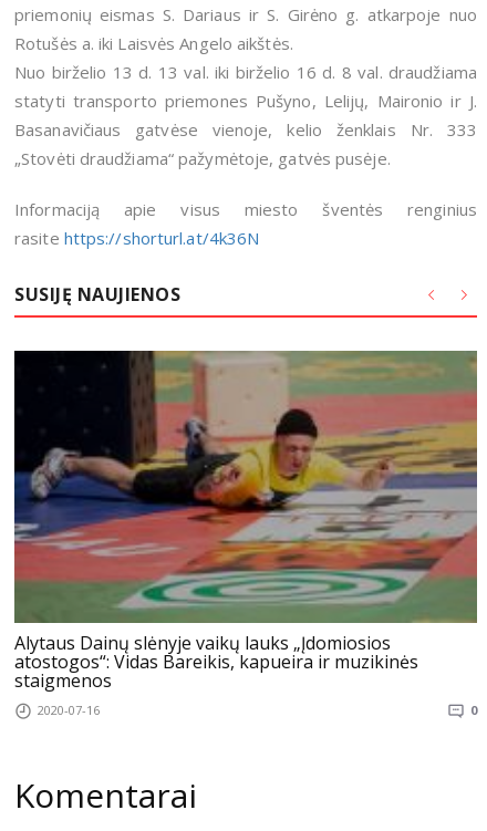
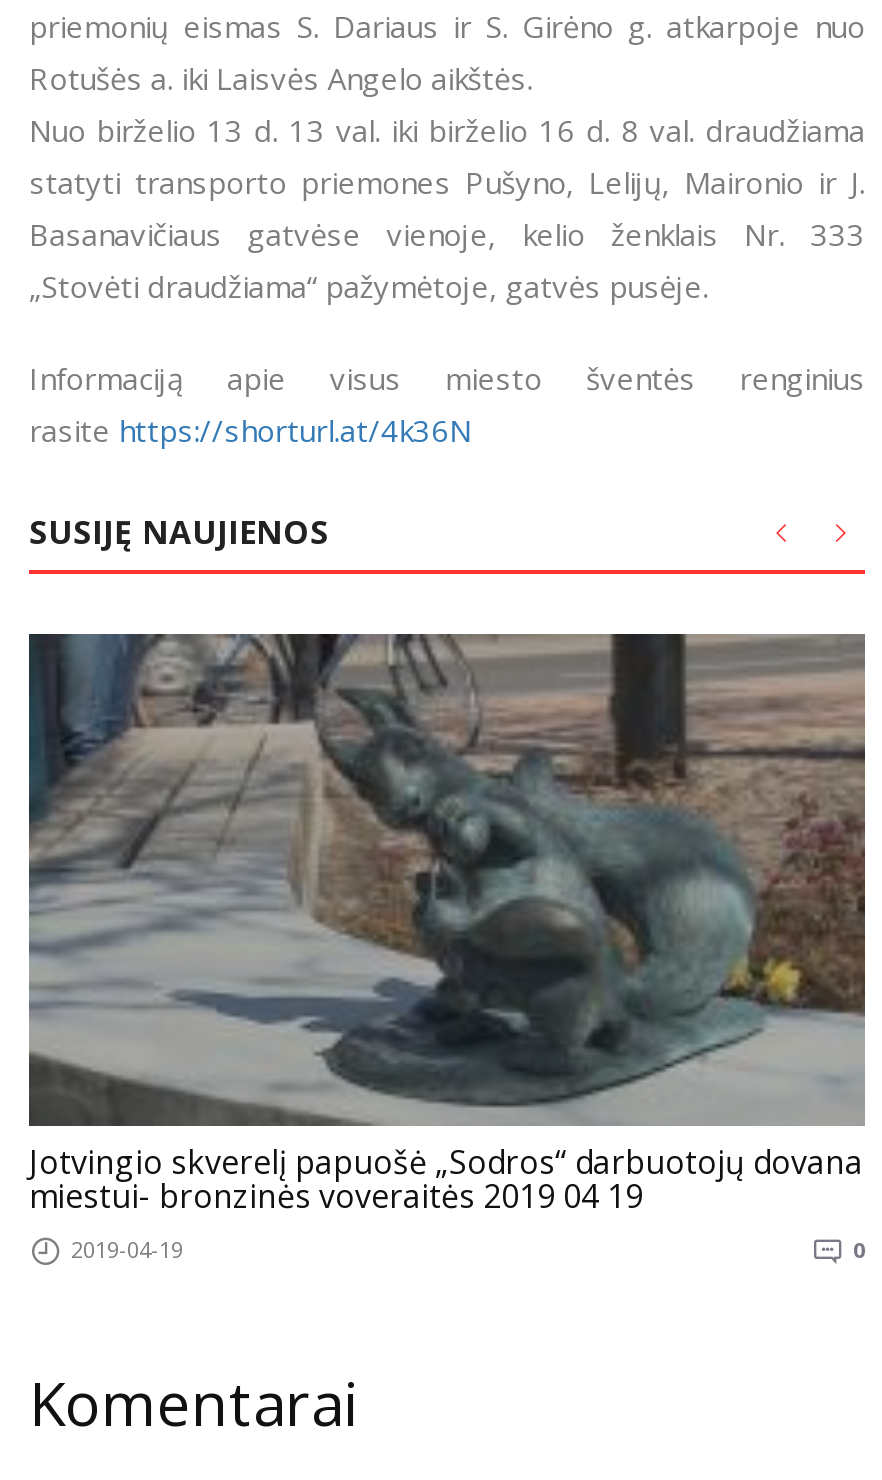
[14,350,477,718] [image] | Alytaus Dainų slėnyje vaikų lauks „Įdomiosios | atostogos“: Vidas Bareikis, kapueira ir muzikinės | staigmenos | 2020-07-16 -> [27,632,867,1265] [image] | Jotvingio skverelį papuošė „Sodros“ darbuotojų dovana | miestui- bronzinės voveraitės 2019 04 19 | 2019-04-19

